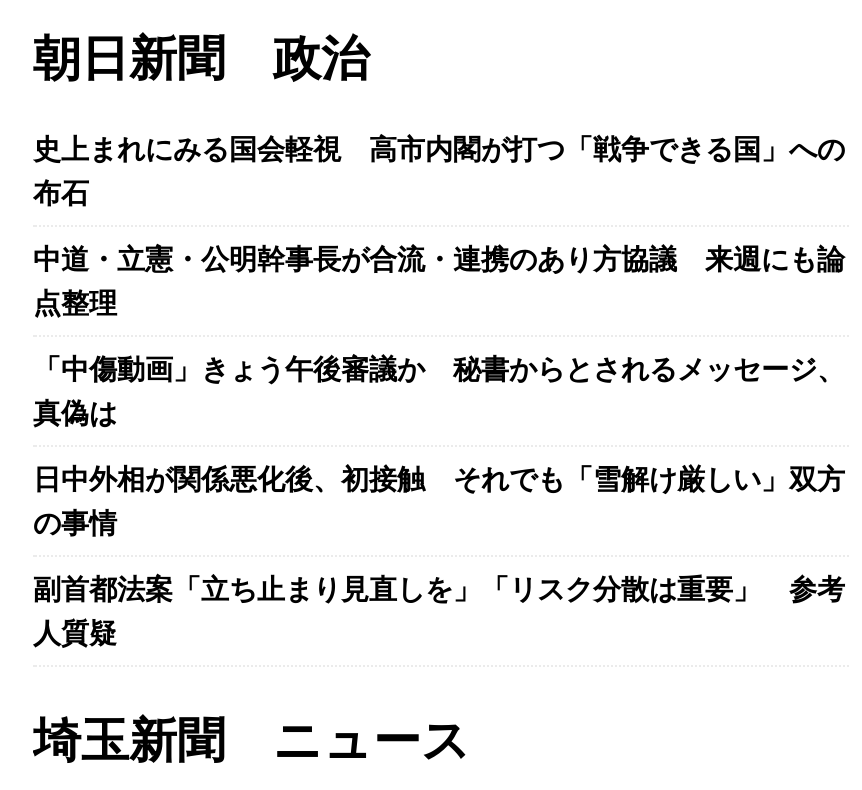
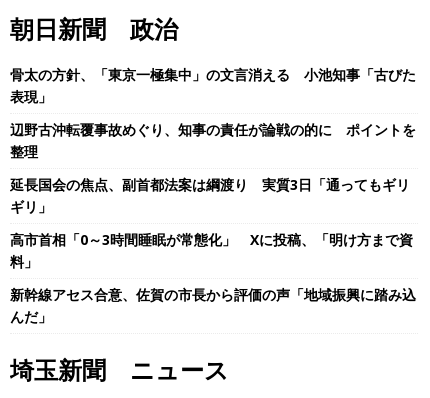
[33,130,845,212] 史上まれにみる国会軽視 高市内閣が打つ「戦争できる国」への | 布石 -> [10,65,416,106] 骨太の方針、「東京一極集中」の文言消える 小池知事「古びた | 表現」
[33,240,845,322] 中道・立憲・公明幹事長が合流・連携のあり方協議 来週にも論 | 点整理 -> [10,120,416,161] 辺野古沖転覆事故めぐり、知事の責任が論戦の的に ポイントを | 整理
[33,350,845,432] 「中傷動画」きょう午後審議か 秘書からとされるメッセージ、 | 真偽は -> [10,175,410,216] 延長国会の焦点、副首都法案は綱渡り 実質3日「通ってもギリ | ギリ」
[33,460,845,542] 日中外相が関係悪化後、初接触 それでも「雪解け厳しい」双方 | の事情 -> [10,230,413,271] 高市首相「0～3時間睡眠が常態化」 Xに投稿、「明け方まで資 | 料」
[33,570,845,652] 副首都法案「立ち止まり見直しを」「リスク分散は重要」 参考 | 人質疑 -> [10,285,416,326] 新幹線アセス合意、佐賀の市長から評価の声「地域振興に踏み込 | んだ」

